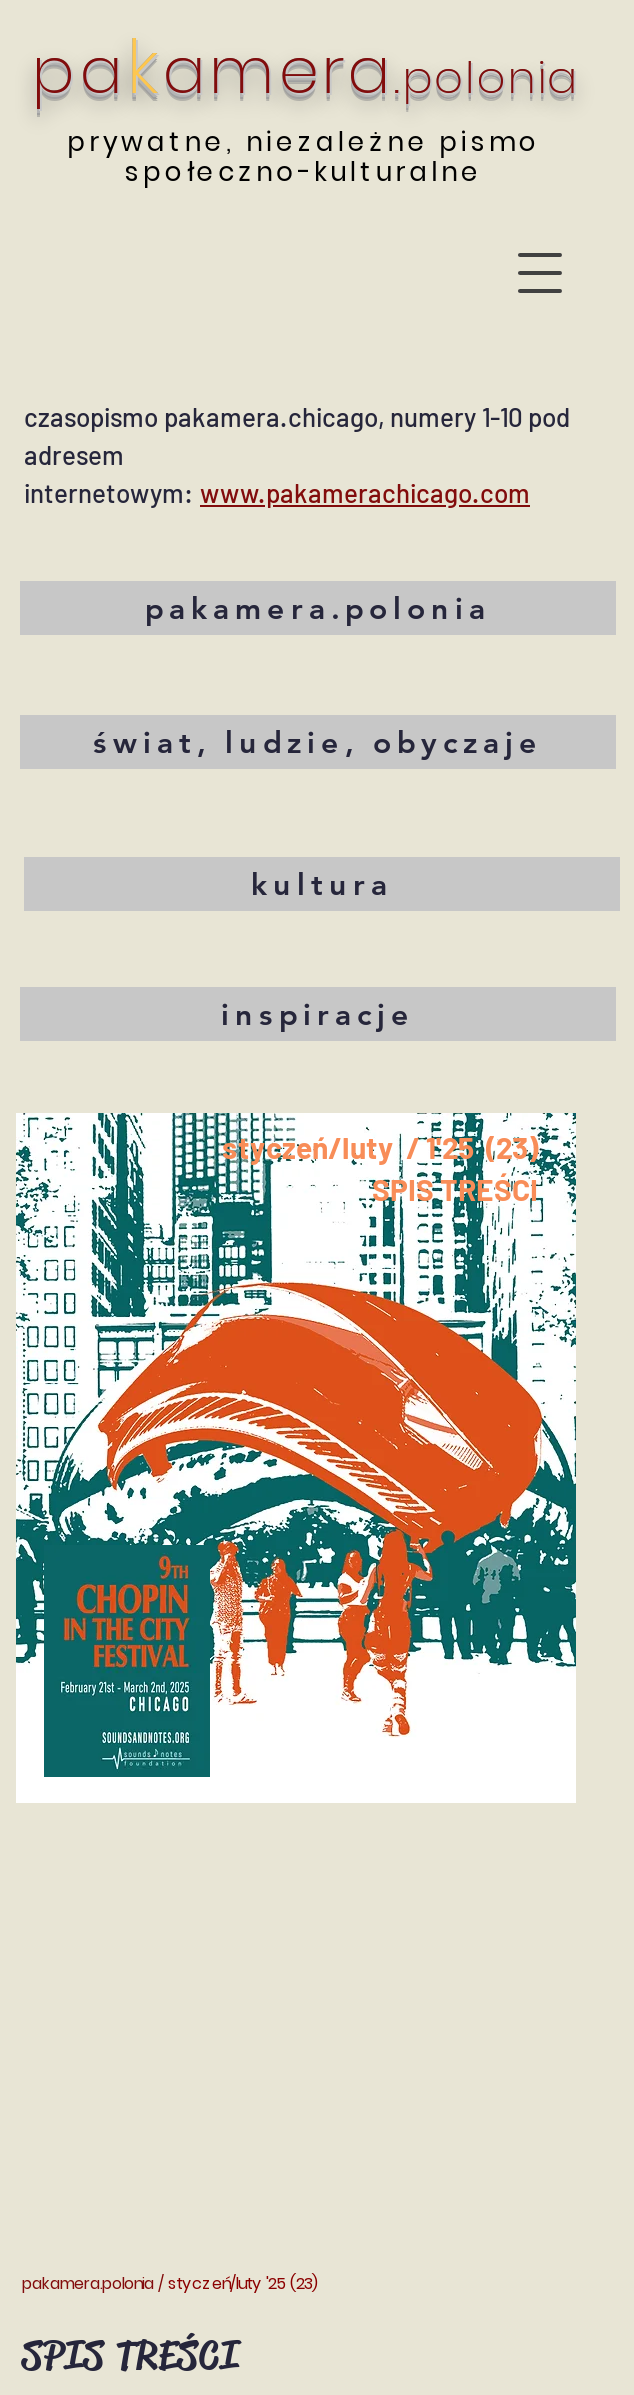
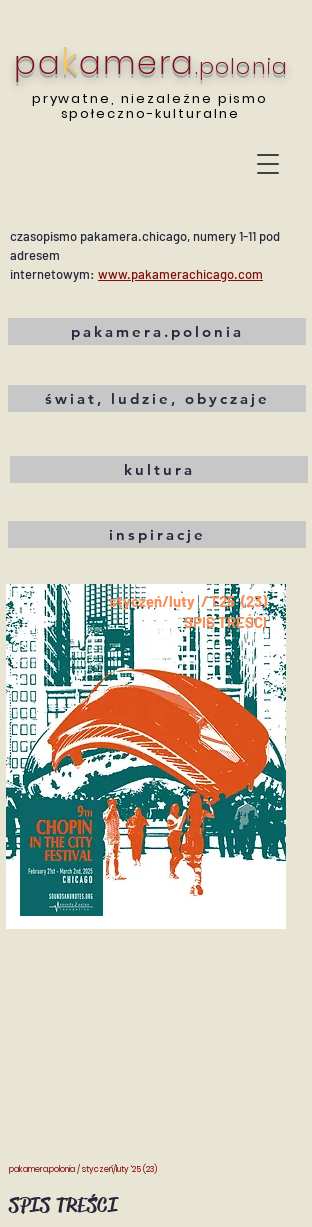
[24,401,570,433] czasopismo pakamera.chicago, numery 1-10 pod -> [10,228,280,244] czasopismo pakamera.chicago, numery 1-11 pod

